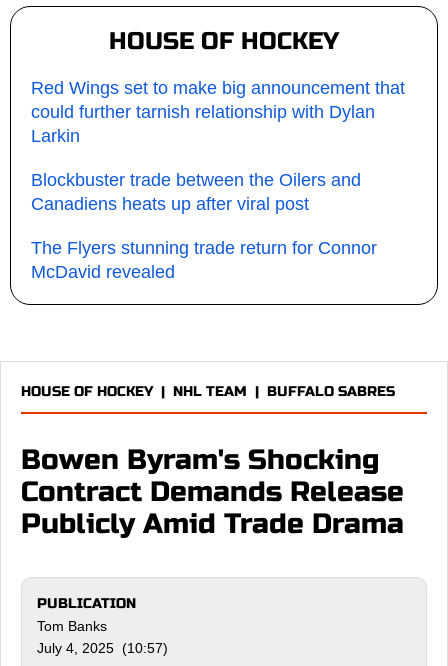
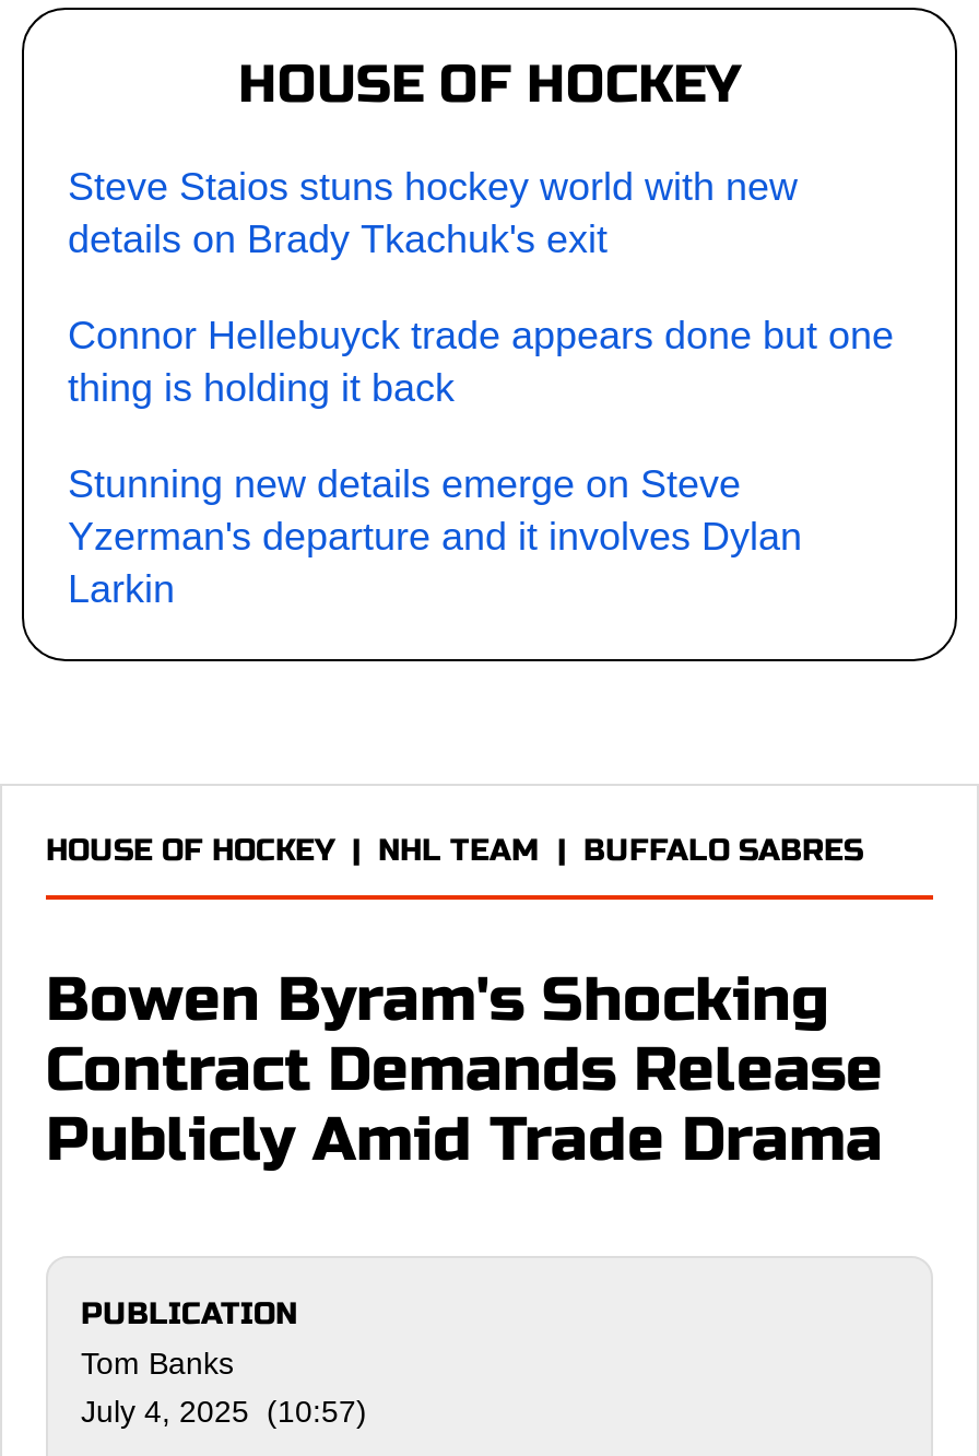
[31,78,405,122] Red Wings set to make big announcement that | could further tarnish relationship with Dylan -> [68,165,894,559] Steve Staios stuns hockey world with new | details on Brady Tkachuk's exit | Connor Hellebuyck trade appears done but one | thing is holding it back | Stunning new details emerge on Steve | Yzerman's departure and it involves Dylan
moved [31,126,80,146] -> [68,567,175,611]: Larkin
[31,170,377,282] Blockbuster trade between the Oilers and | Canadiens heats up after viral post | The Flyers stunning trade return for Connor | McDavid revealed -> none

